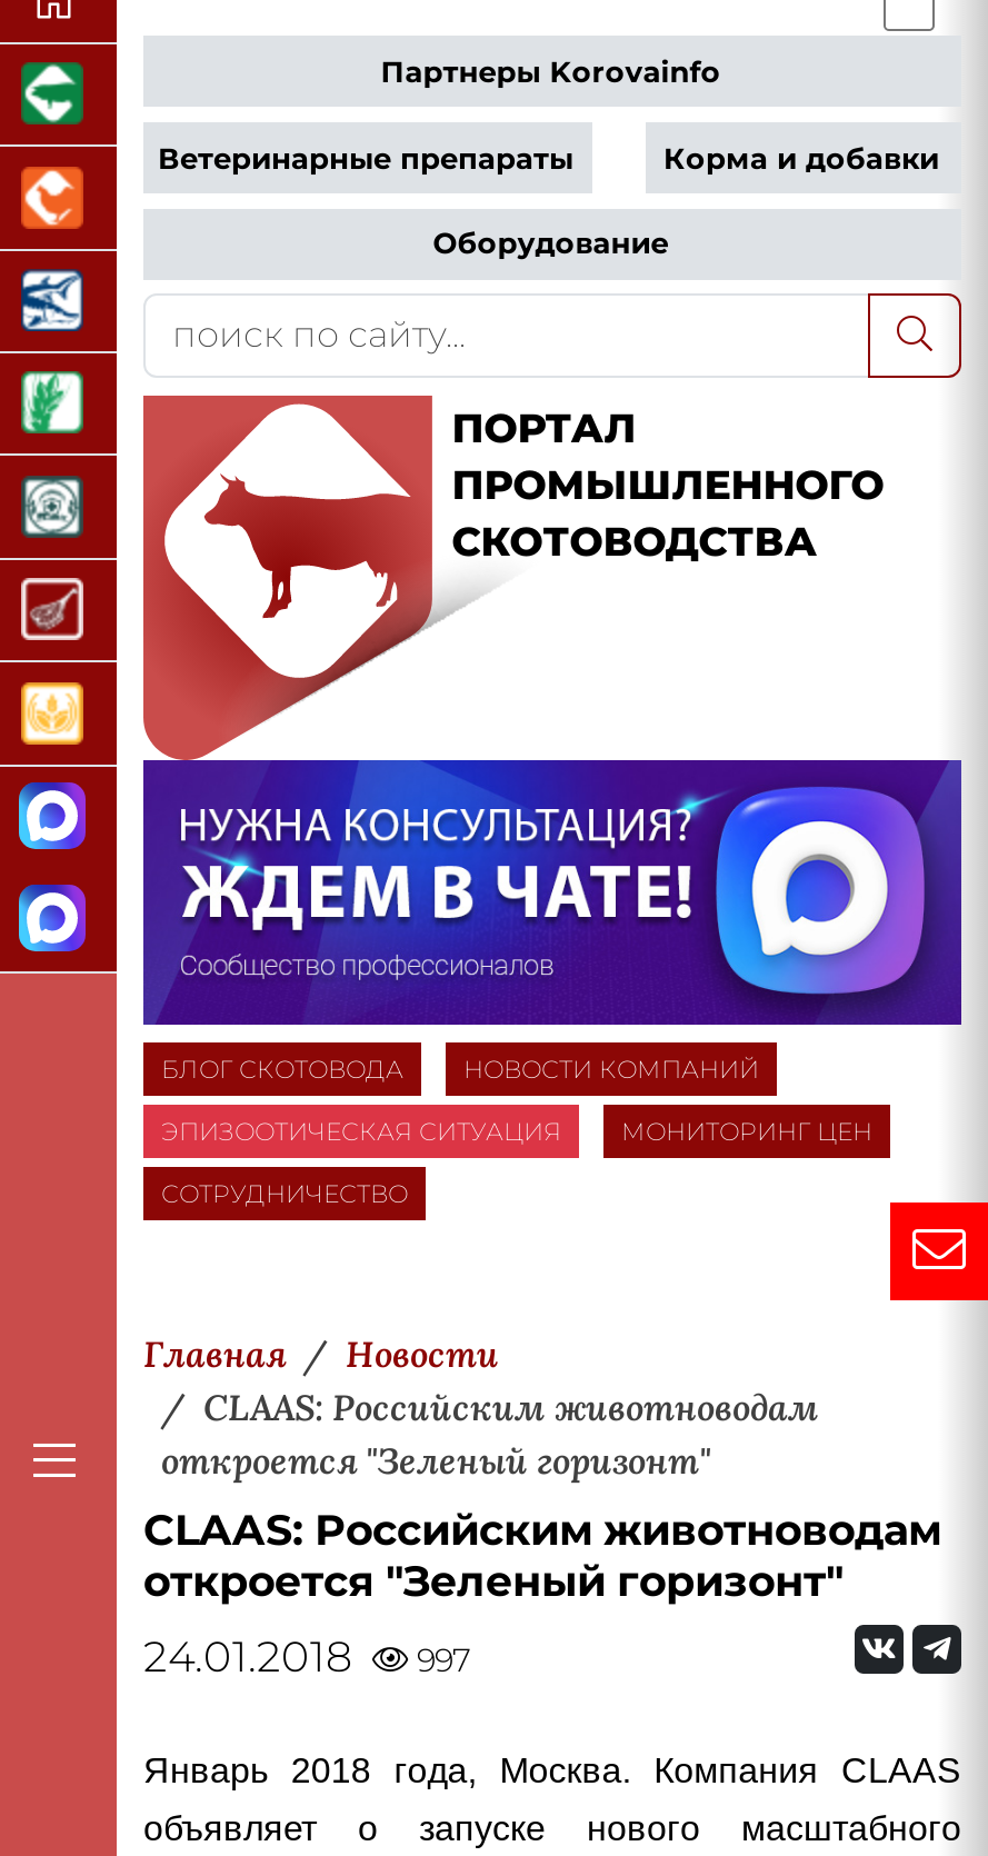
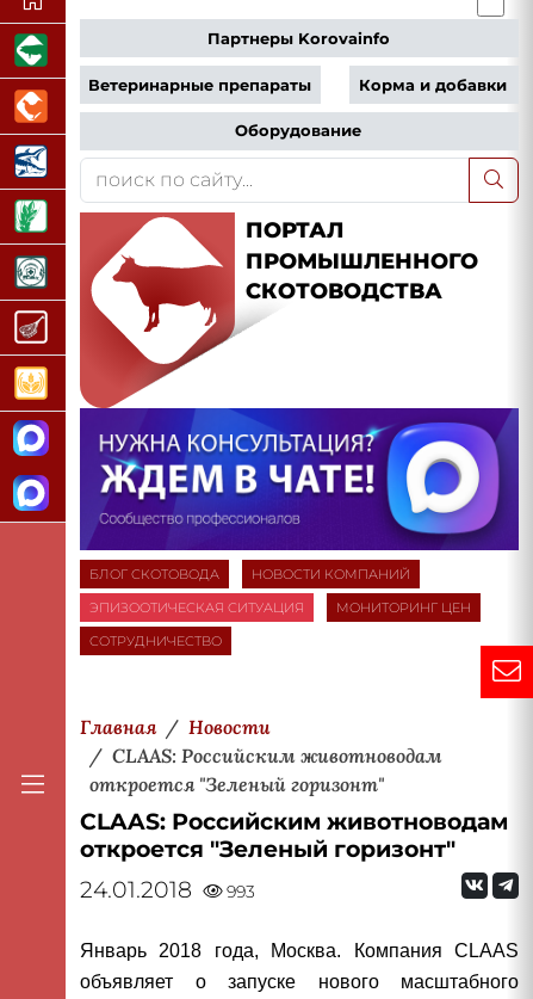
[143,1628,470,1682] 24.01.2018 997 -> [80,874,255,903] 24.01.2018 993

